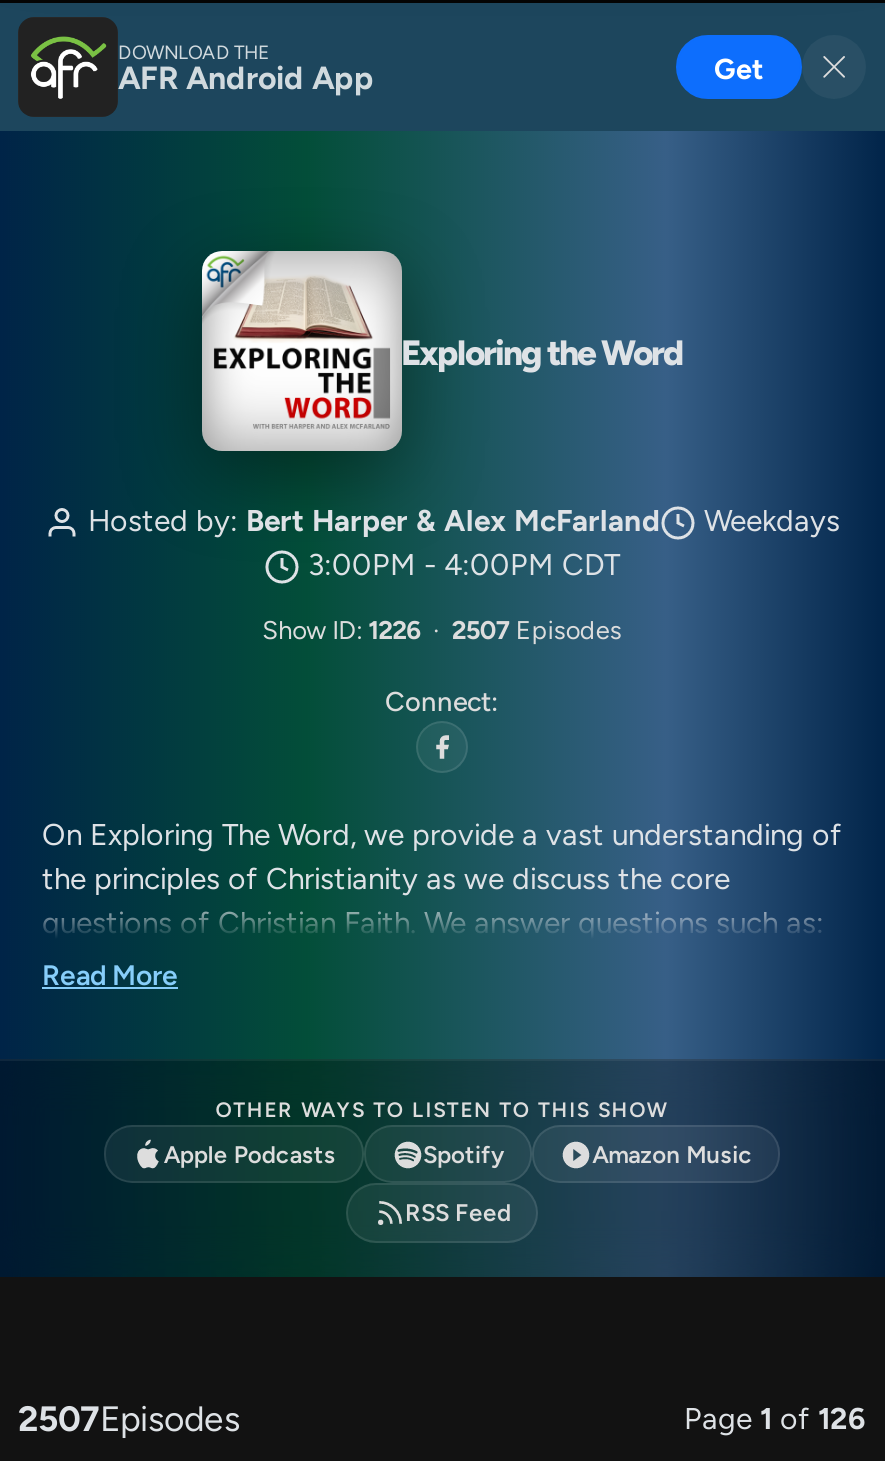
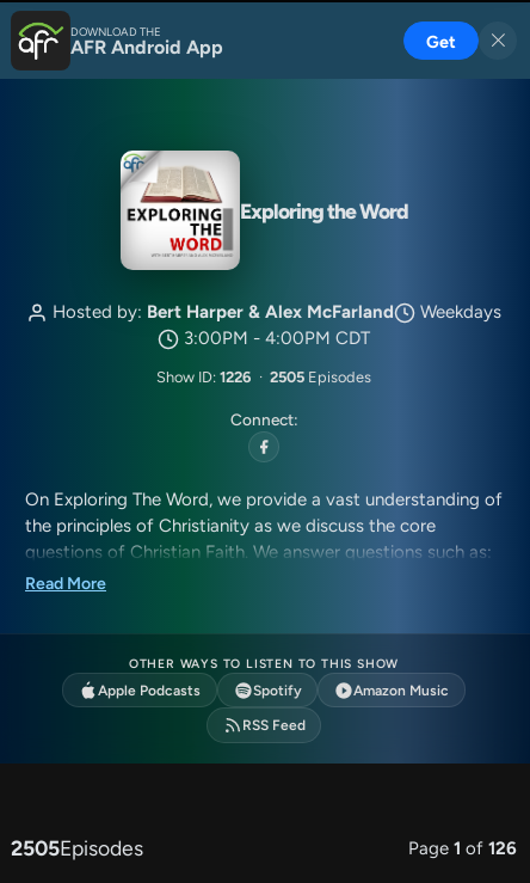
[262,615,622,645] Show ID: 1226 · 2507 Episodes -> [156,368,371,386] Show ID: 1226 · 2505 Episodes
[18,1397,240,1439] 2507Episodes -> [11,835,143,860] 2505Episodes

